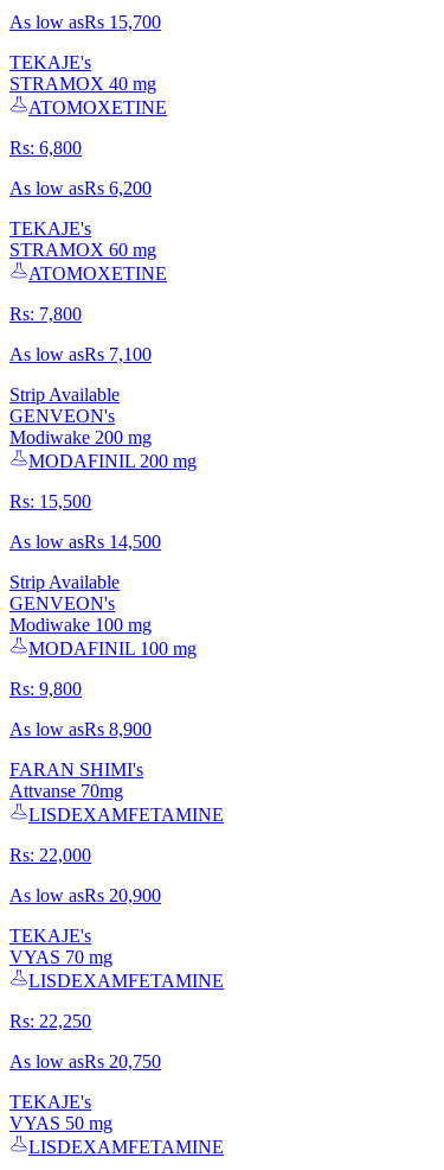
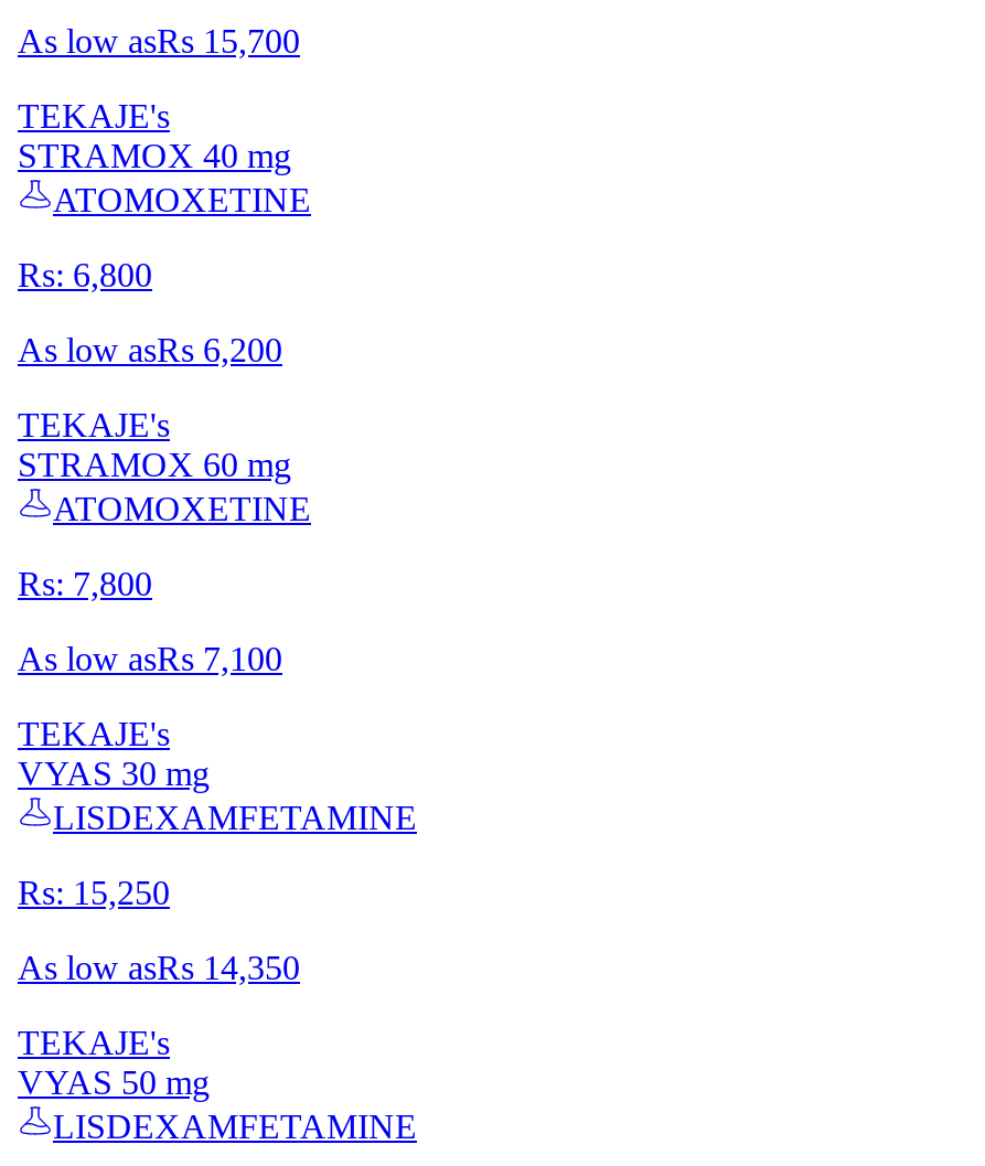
[9,384,197,801] Strip Available | GENVEON's | Modiwake 200 mg | MODAFINIL 200 mg | Rs: 15,500 | As low asRs 14,500 | Strip Available | GENVEON's | Modiwake 100 mg | MODAFINIL 100 mg | Rs: 9,800 | As low asRs 8,900 | FARAN SHIMI's | Attvanse 70mg -> [18,715,210,792] TEKAJE's | VYAS 30 mg
[9,845,224,1071] Rs: 22,000 | As low asRs 20,900 | TEKAJE's | VYAS 70 mg | LISDEXAMFETAMINE | Rs: 22,250 | As low asRs 20,750 -> [18,873,300,986] Rs: 15,250 | As low asRs 14,350

